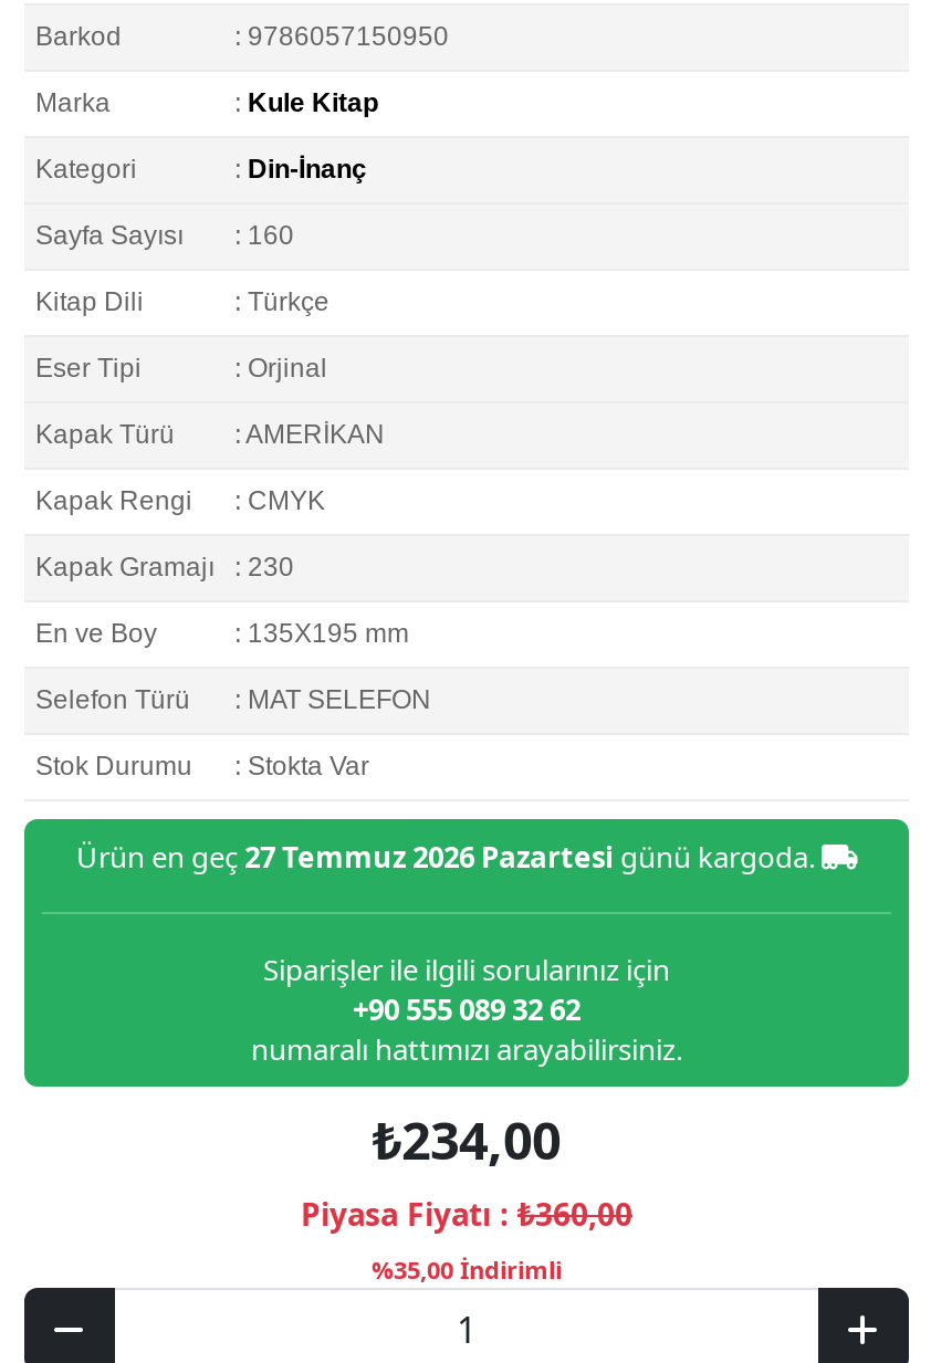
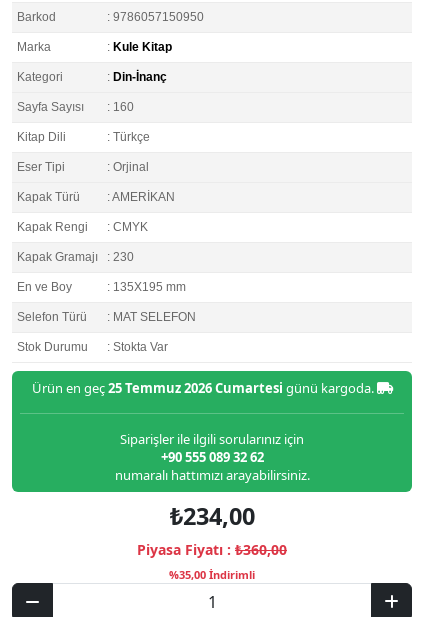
[76,837,822,877] Ürün en geç 27 Temmuz 2026 Pazartesi günü kargoda. -> [31,379,376,397] Ürün en geç 25 Temmuz 2026 Cumartesi günü kargoda.

